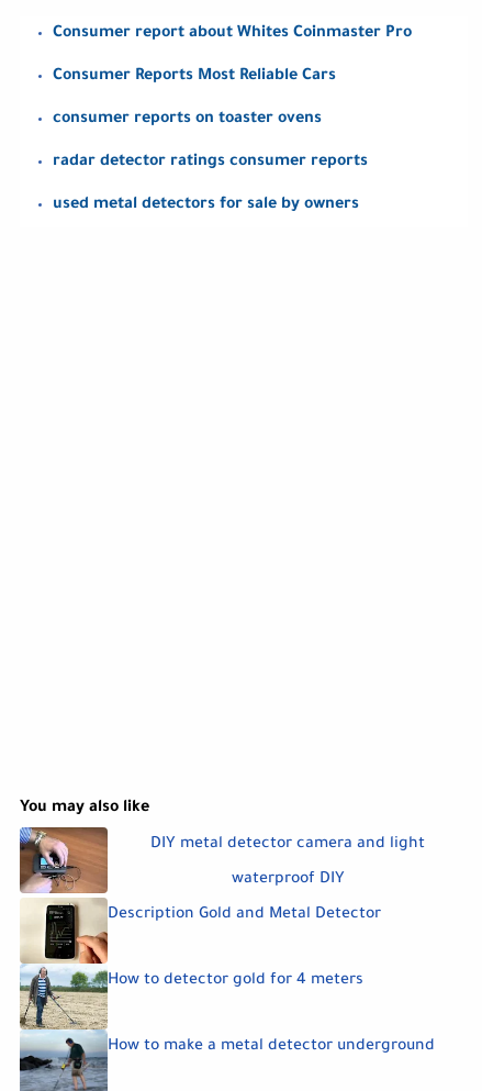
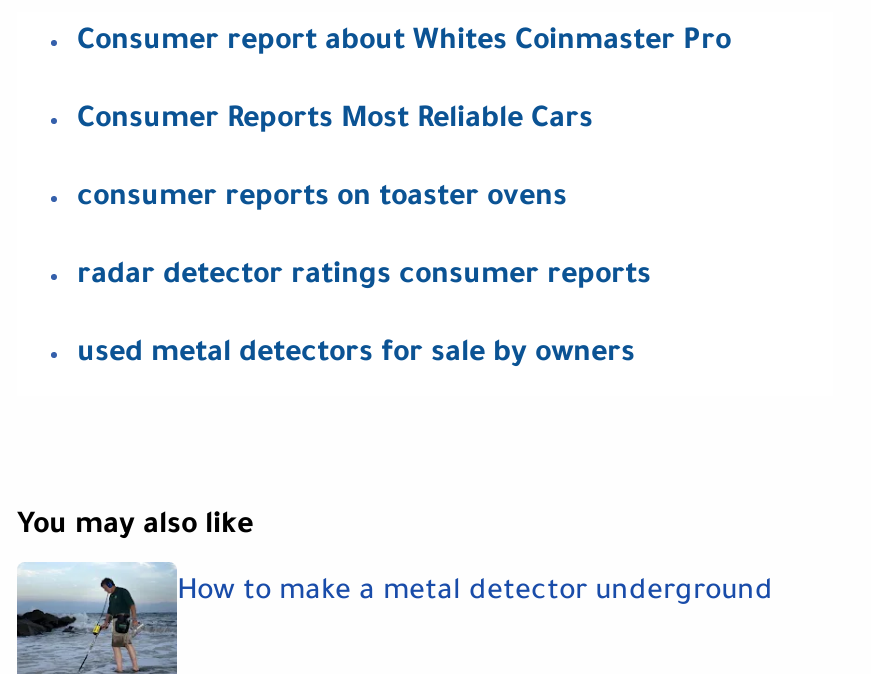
[19,826,425,1031] [image] | DIY metal detector camera and light | waterproof DIY | Description Gold and Metal Detector -> none
[108,972,363,990] How to detector gold for 4 meters -> none

